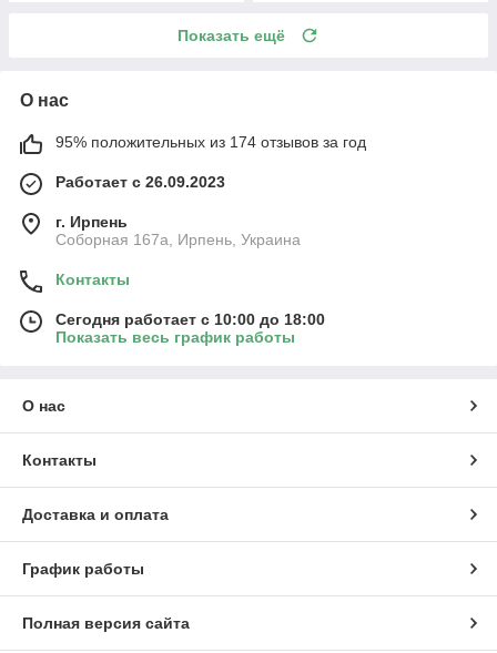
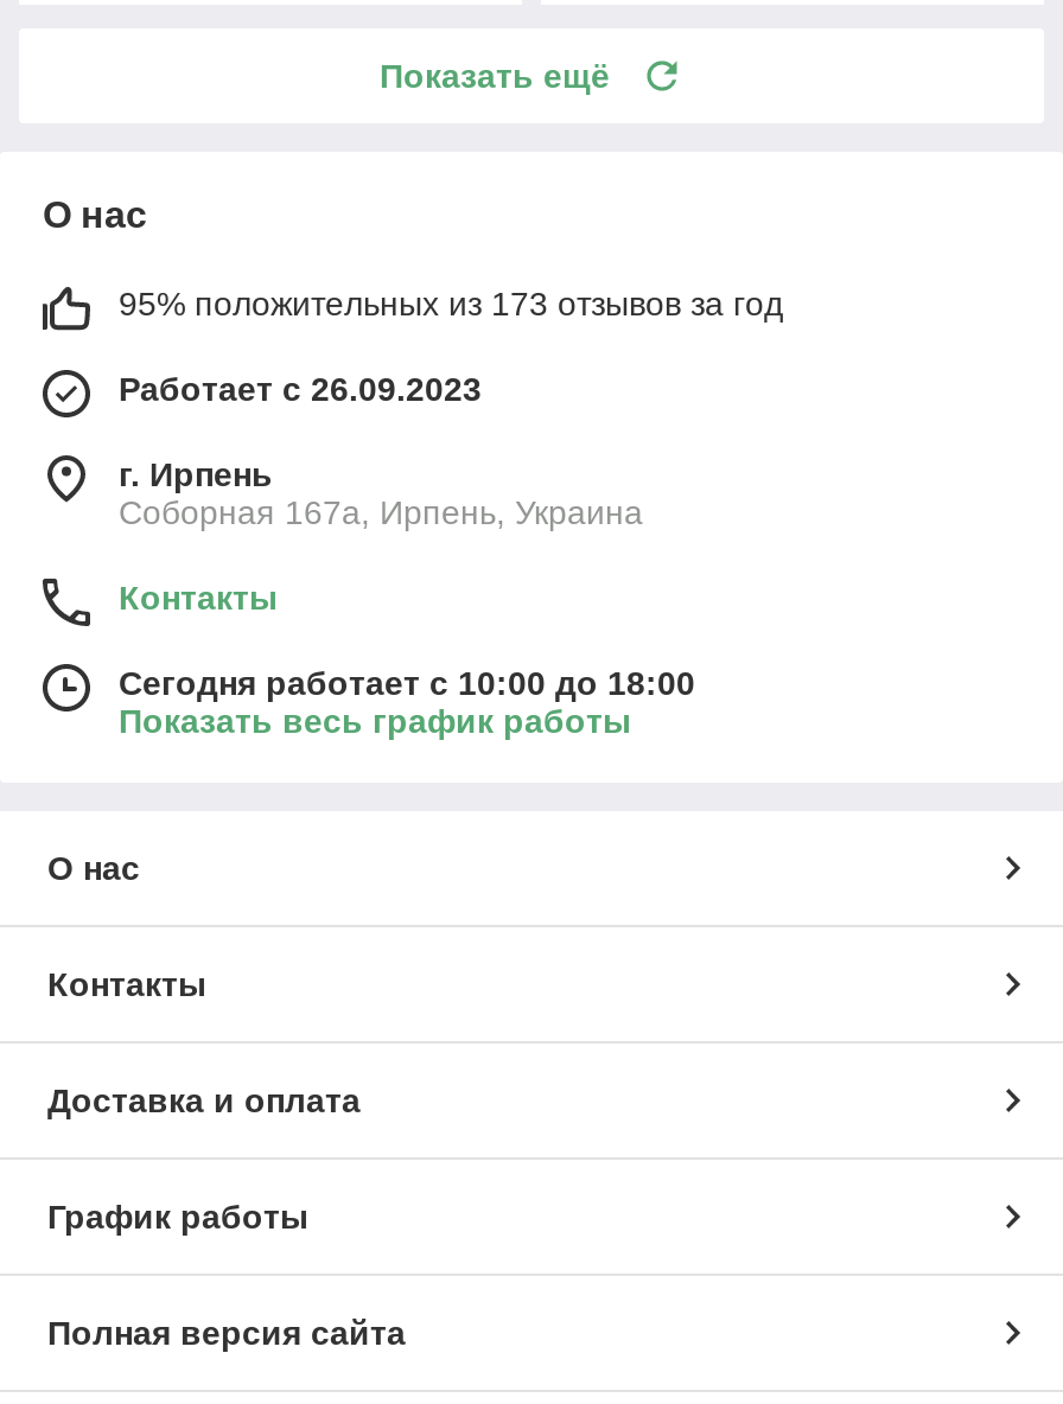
[55,133,366,151] 95% положительных из 174 отзывов за год -> [119,284,783,322] 95% положительных из 173 отзывов за год

